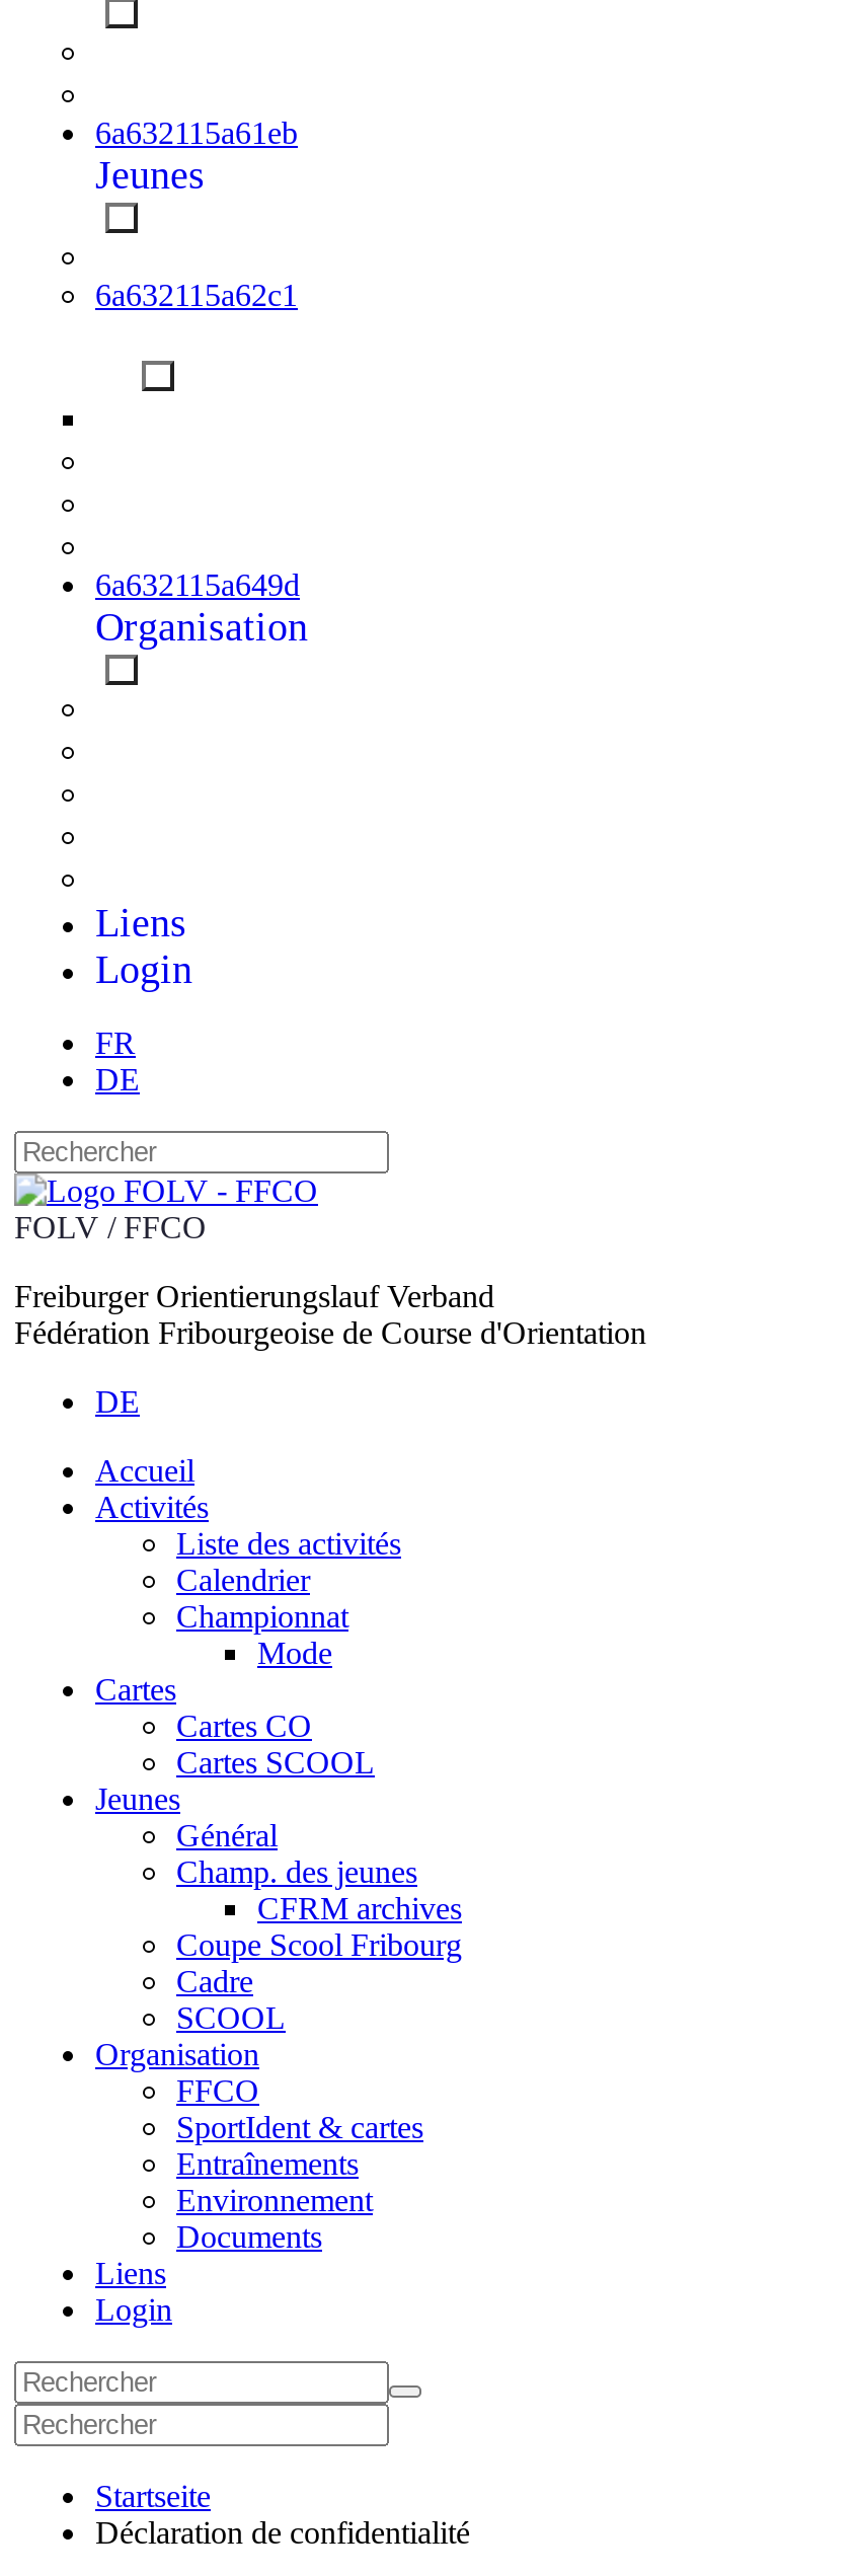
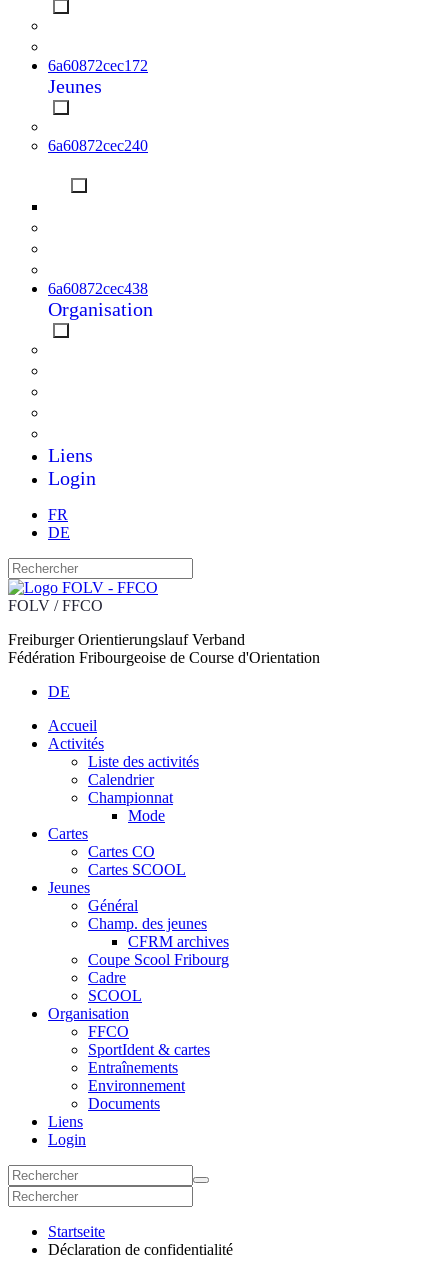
[95,116,298,150] 6a632115a61eb -> [48,57,148,74] 6a60872cec172
[95,278,298,312] 6a632115a62c1 -> [48,137,148,154] 6a60872cec240
[95,567,300,602] 6a632115a649d -> [48,280,148,297] 6a60872cec438

